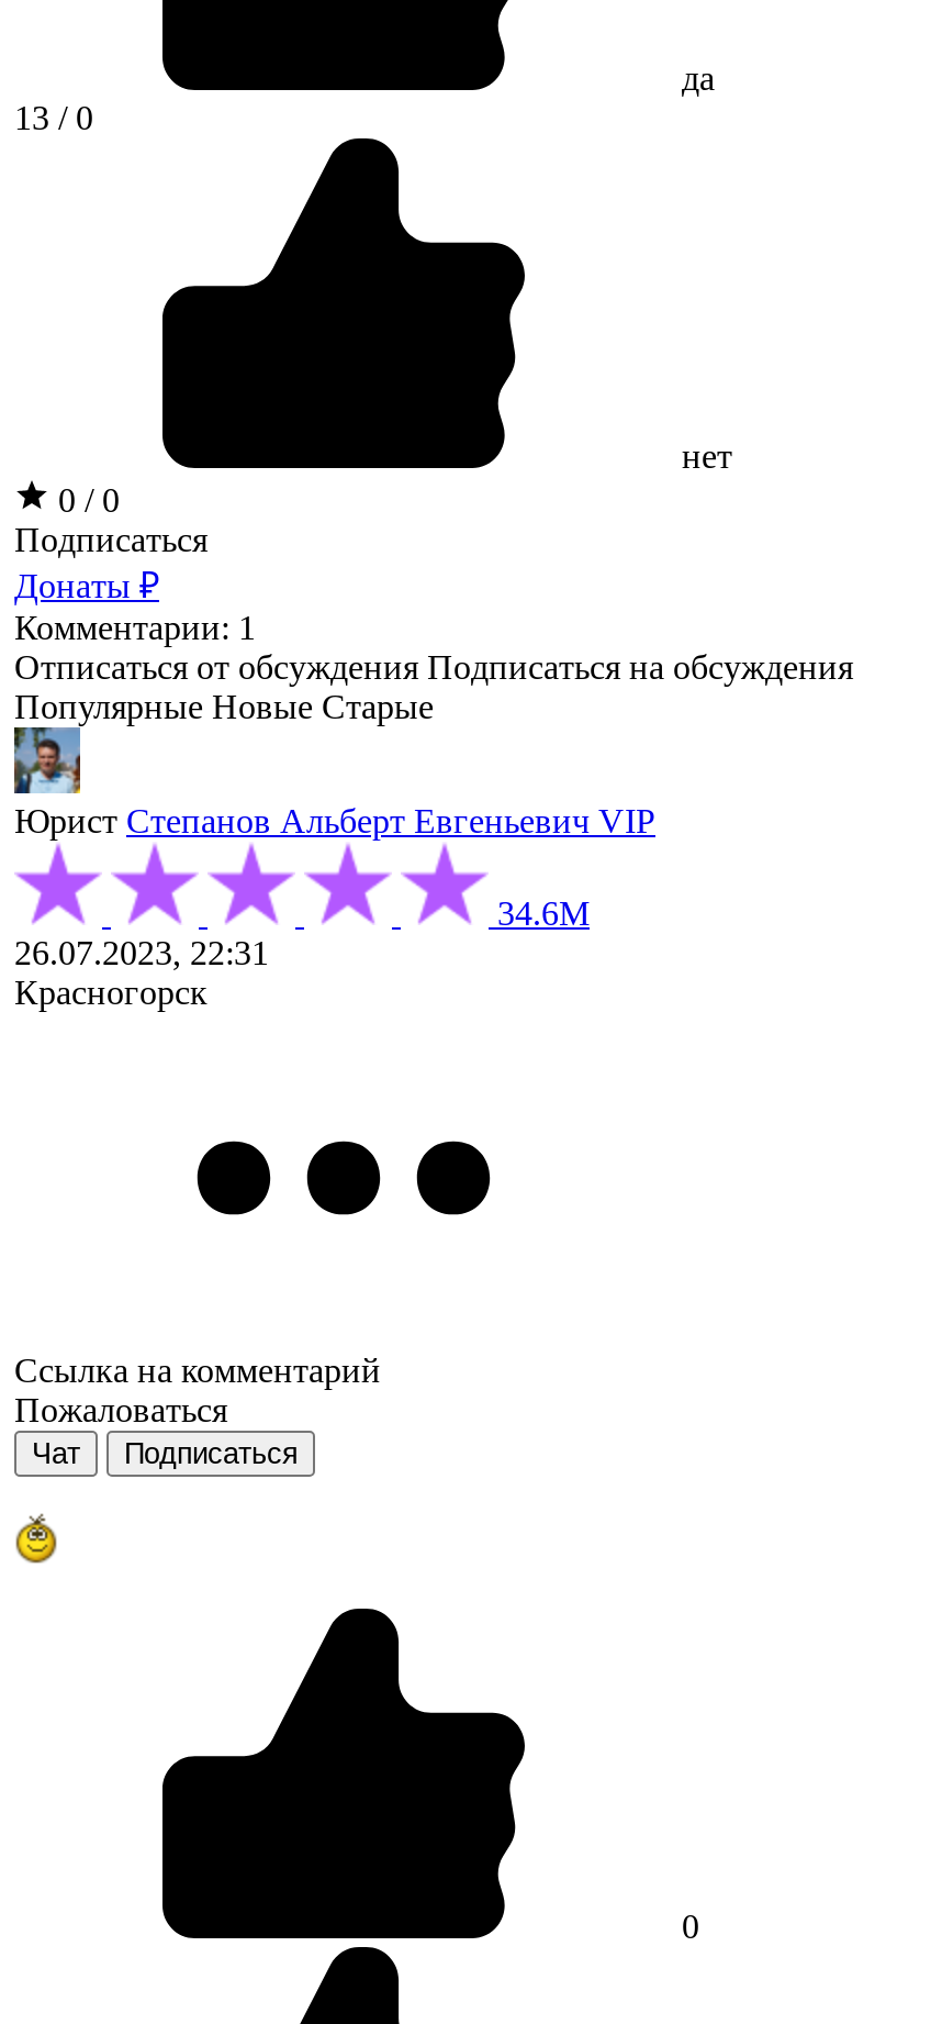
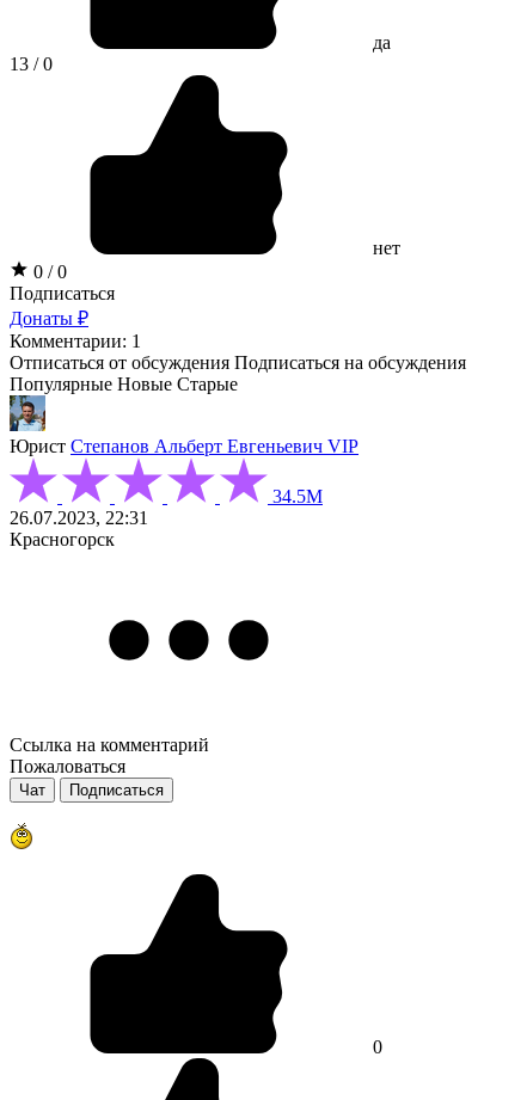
[489,895,590,932] 34.6М -> [268,486,323,507] 34.5М

